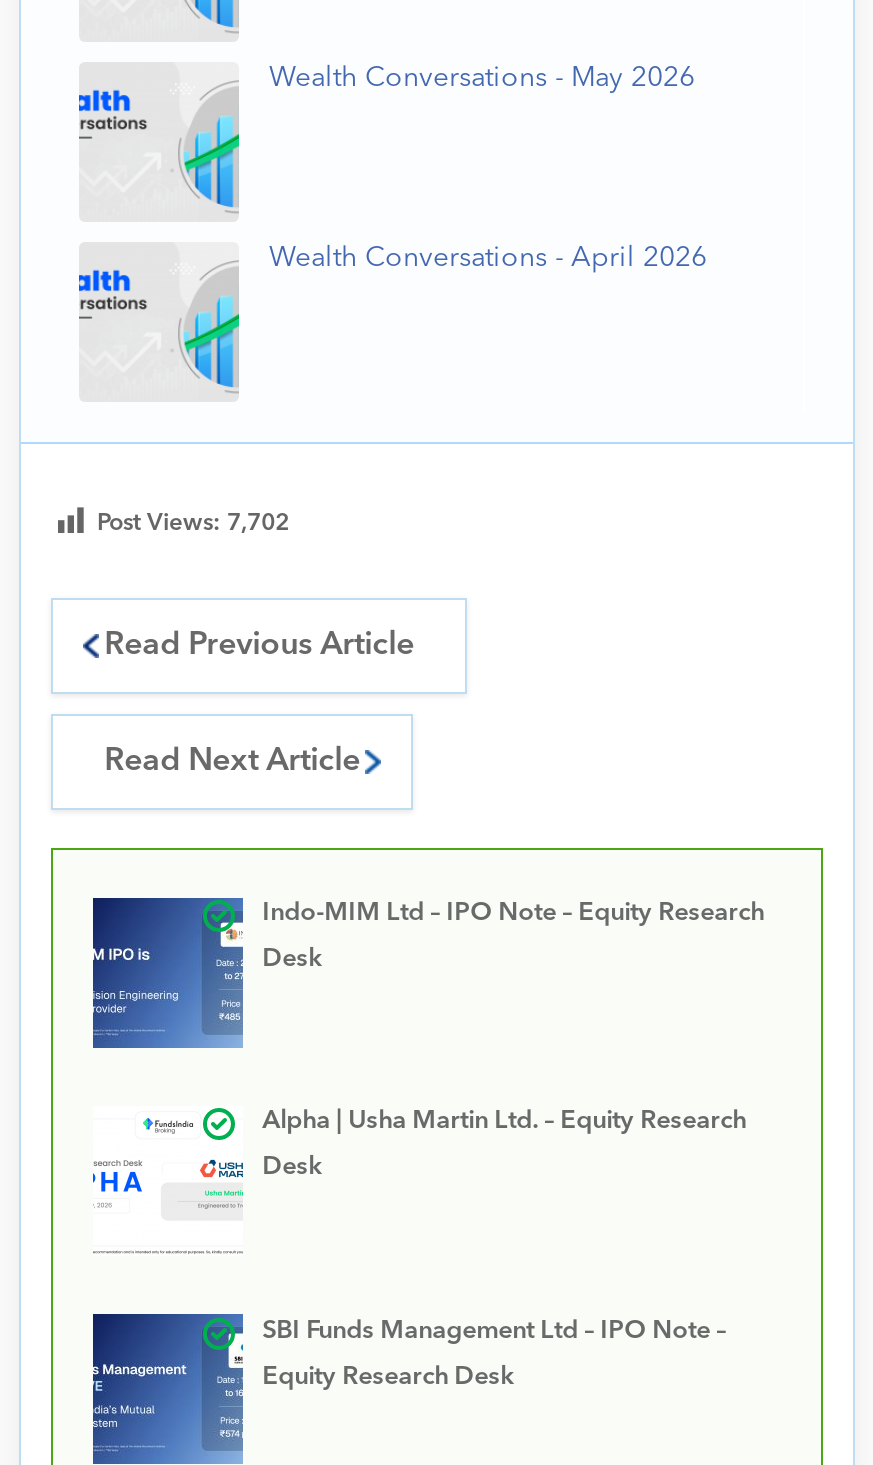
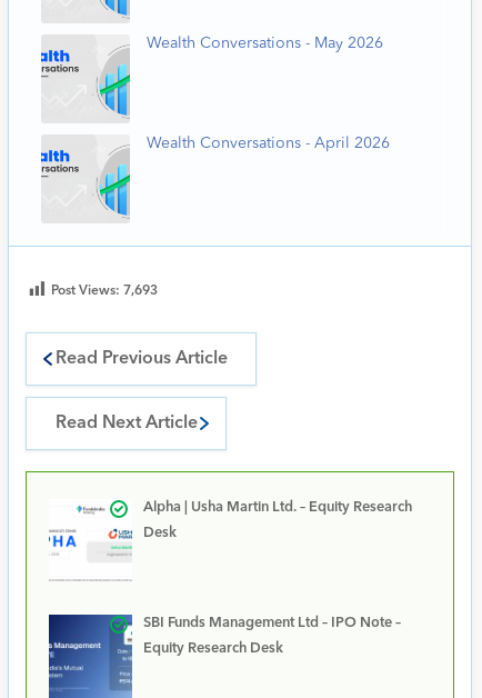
[97,512,289,536] Post Views: 7,702 -> [51,284,158,298] Post Views: 7,693
[91,894,764,1050] [image] | Indo-MIM Ltd – IPO Note – Equity Research | Desk -> none

